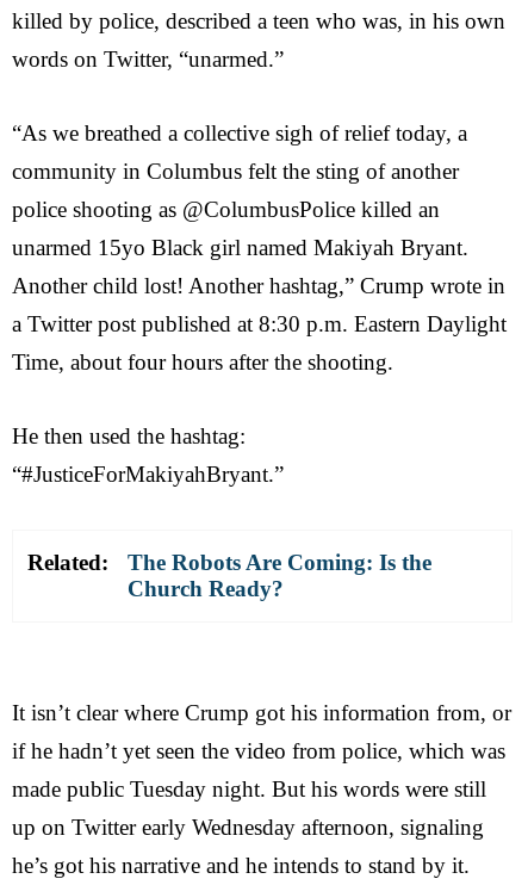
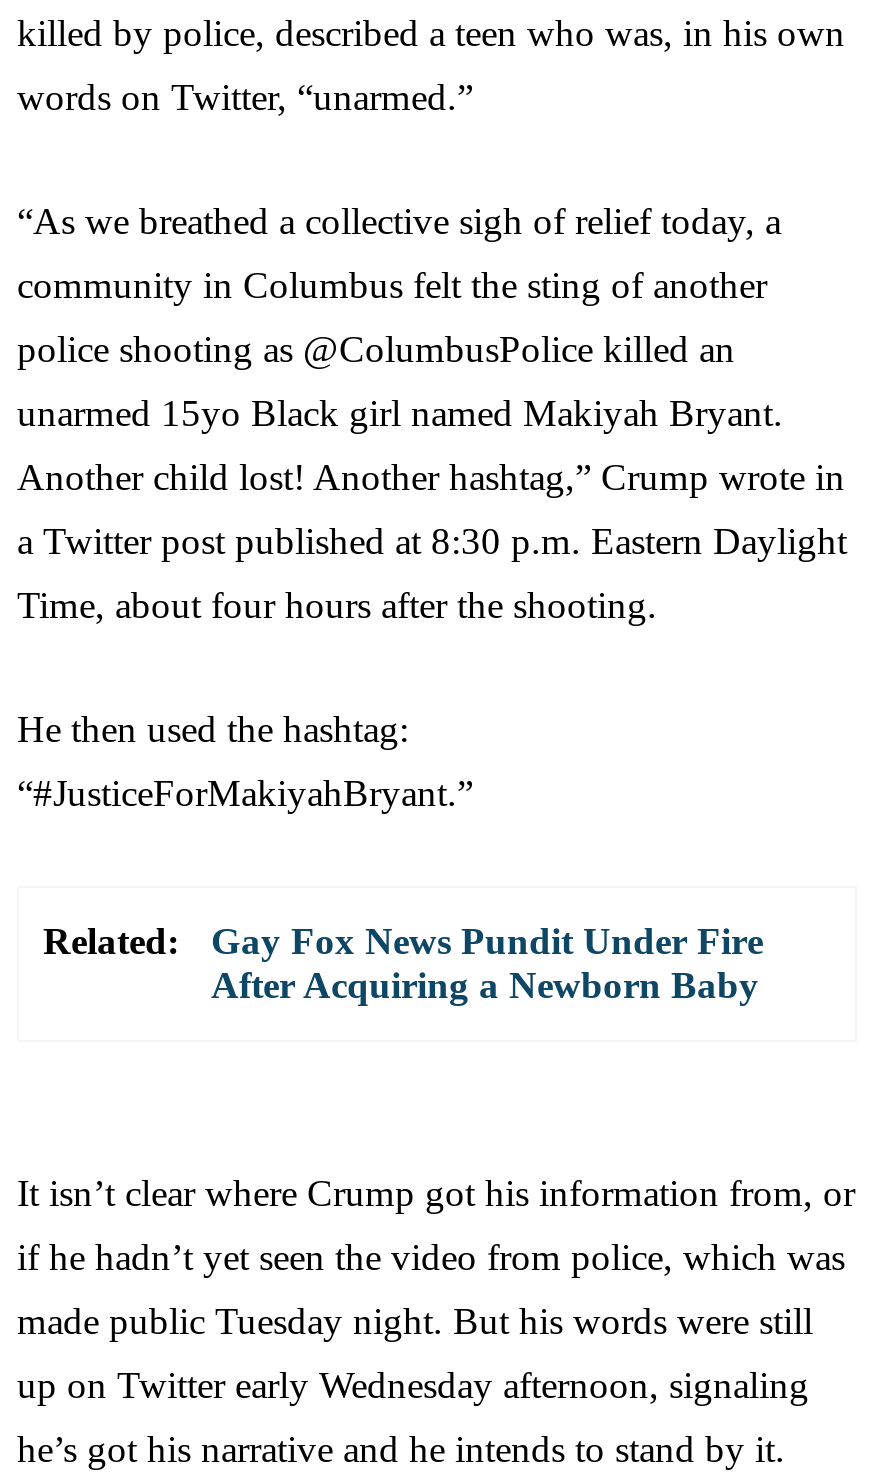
[128,549,431,601] The Robots Are Coming: Is the | Church Ready? -> [211,919,763,1005] Gay Fox News Pundit Under Fire | After Acquiring a Newborn Baby

